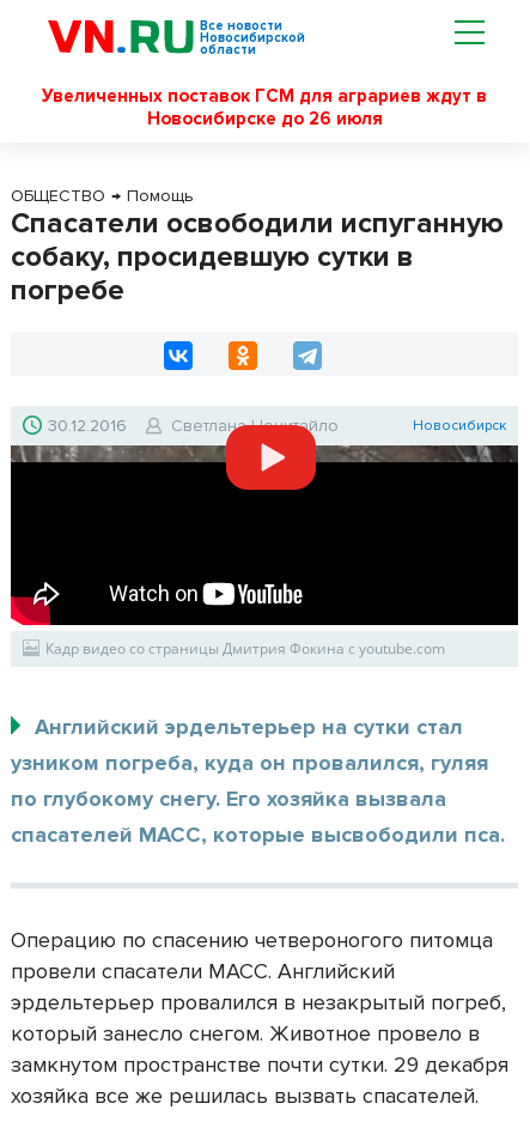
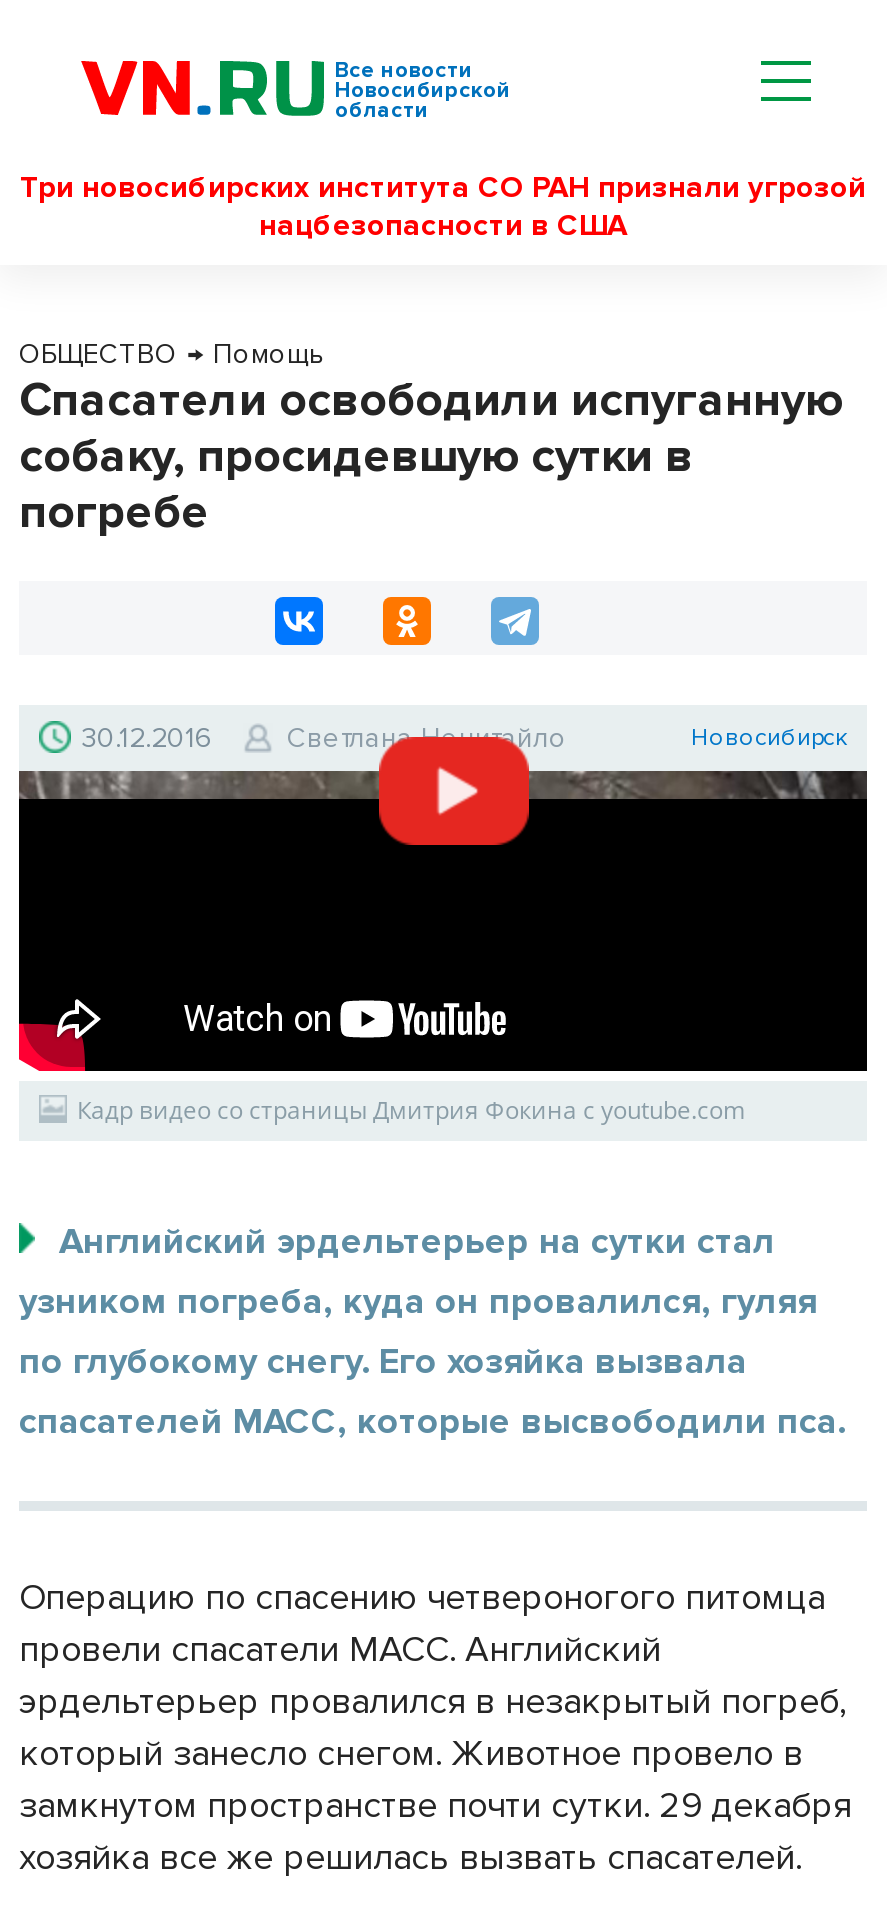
[42,85,487,129] Увеличенных поставок ГСМ для аграриев ждут в | Новосибирске до 26 июля -> [20,169,866,243] Три новосибирских института СО РАН признали угрозой | нацбезопасности в США

